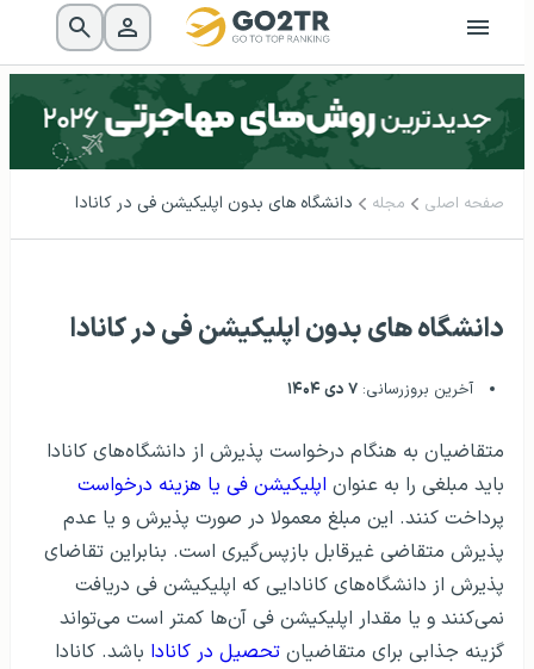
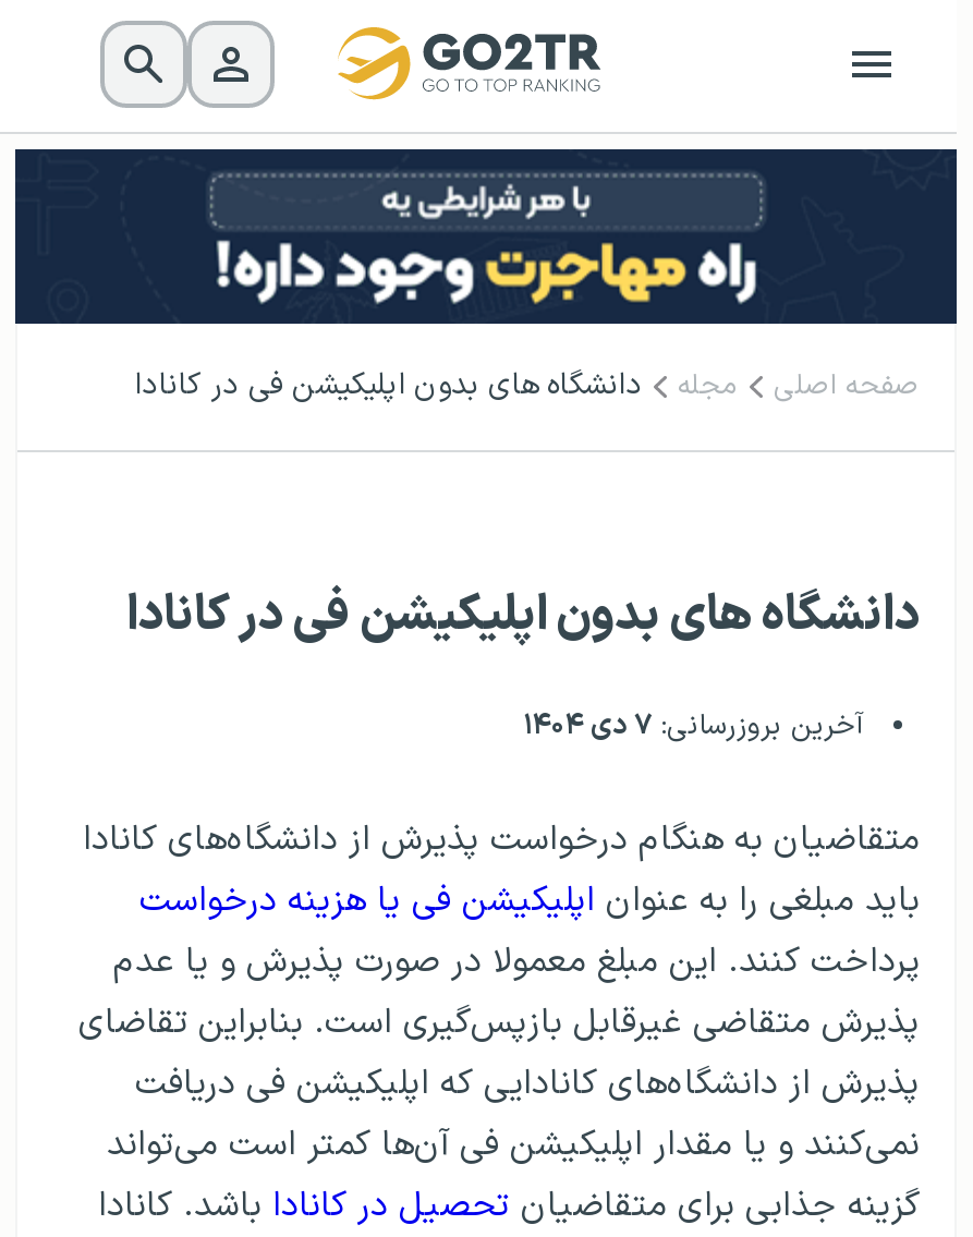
[10,74,524,169] [image] -> [15,149,957,324] [image]

